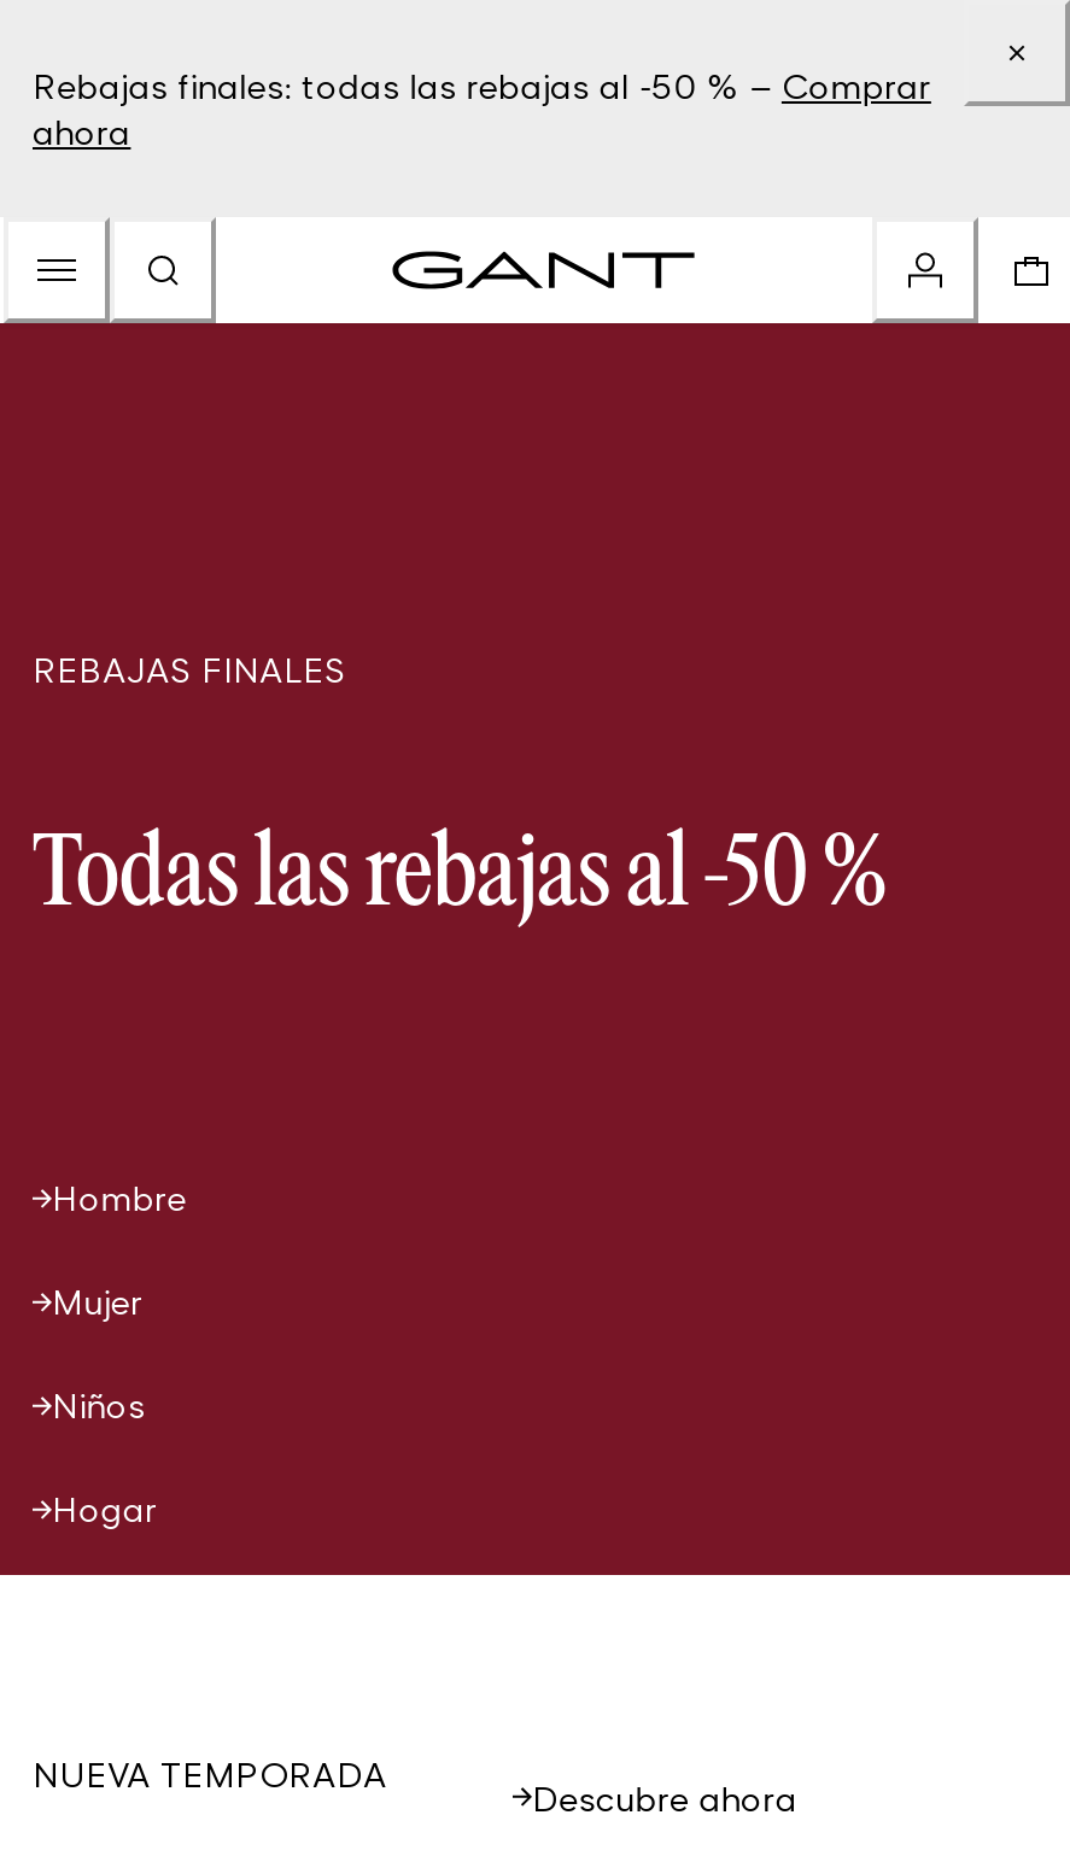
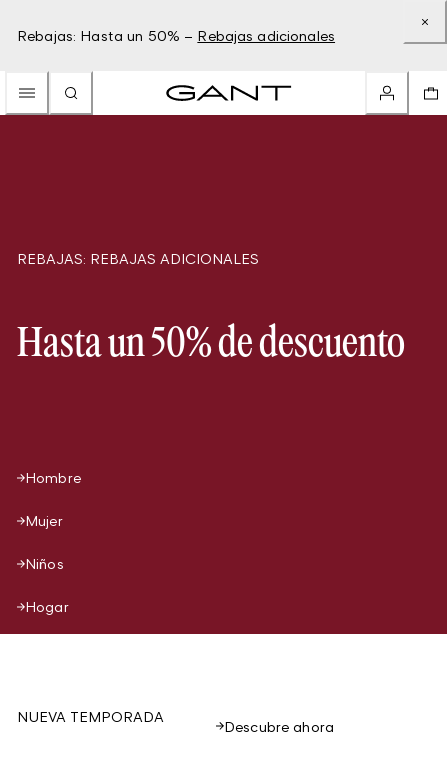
[33,65,931,152] Rebajas finales: todas las rebajas al -50 % – Comprar | ahora -> [17,27,335,44] Rebajas: Hasta un 50% – Rebajas adicionales
[33,649,346,690] REBAJAS FINALES -> [17,250,259,267] REBAJAS: REBAJAS ADICIONALES
[33,827,887,926] Todas las rebajas al -50 % -> [17,324,405,365] Hasta un 50% de descuento

